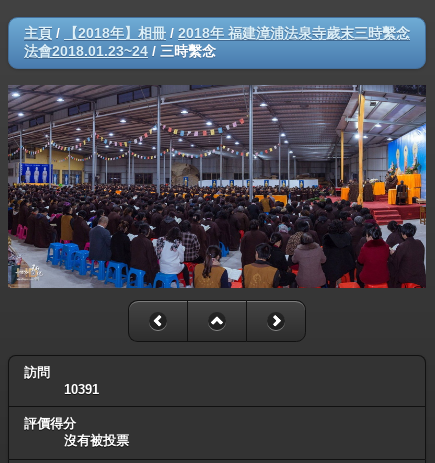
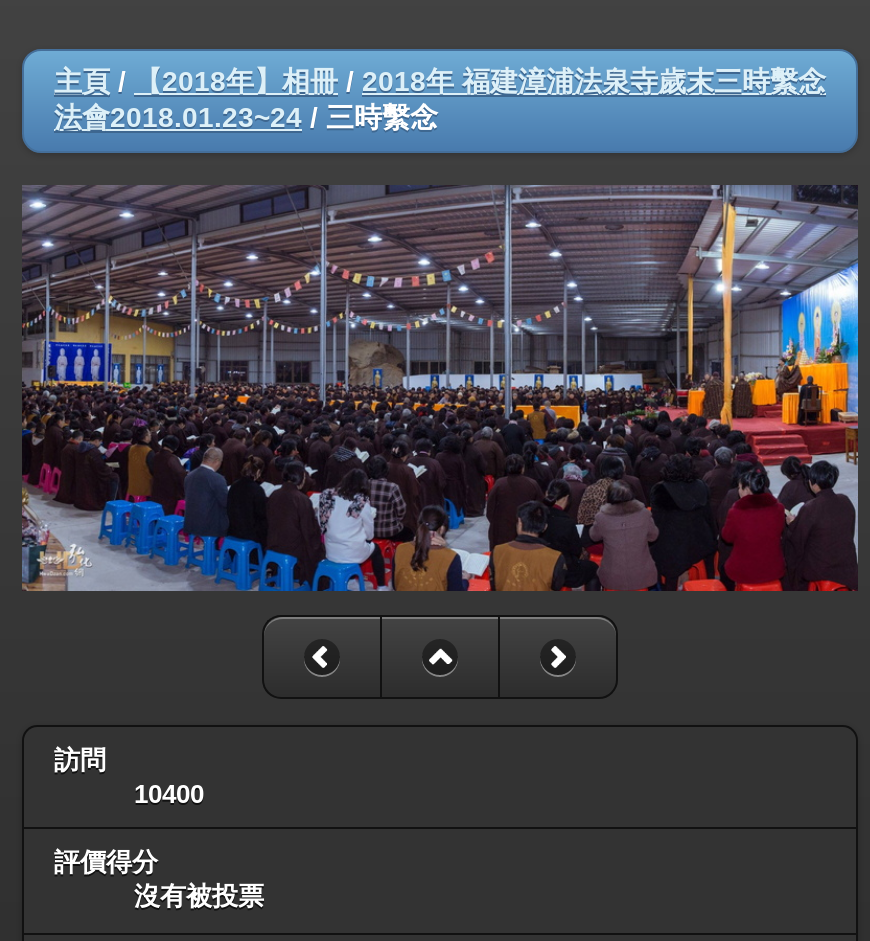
[64,382,99,397] 10391 -> [134,778,204,808] 10400

